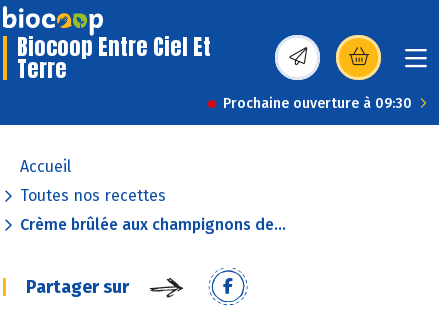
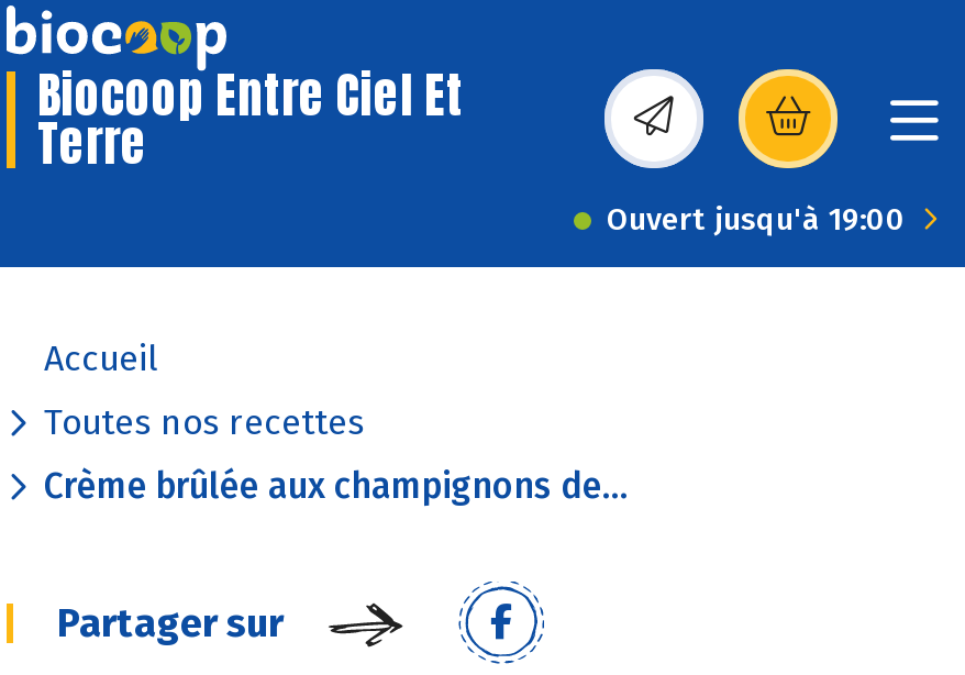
[223,95,412,112] Prochaine ouverture à 09:30 -> [607,201,906,239] Ouvert jusqu'à 19:00

